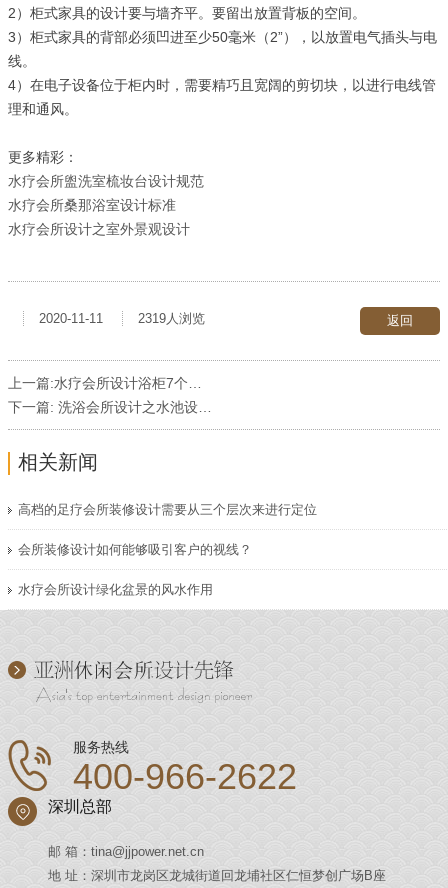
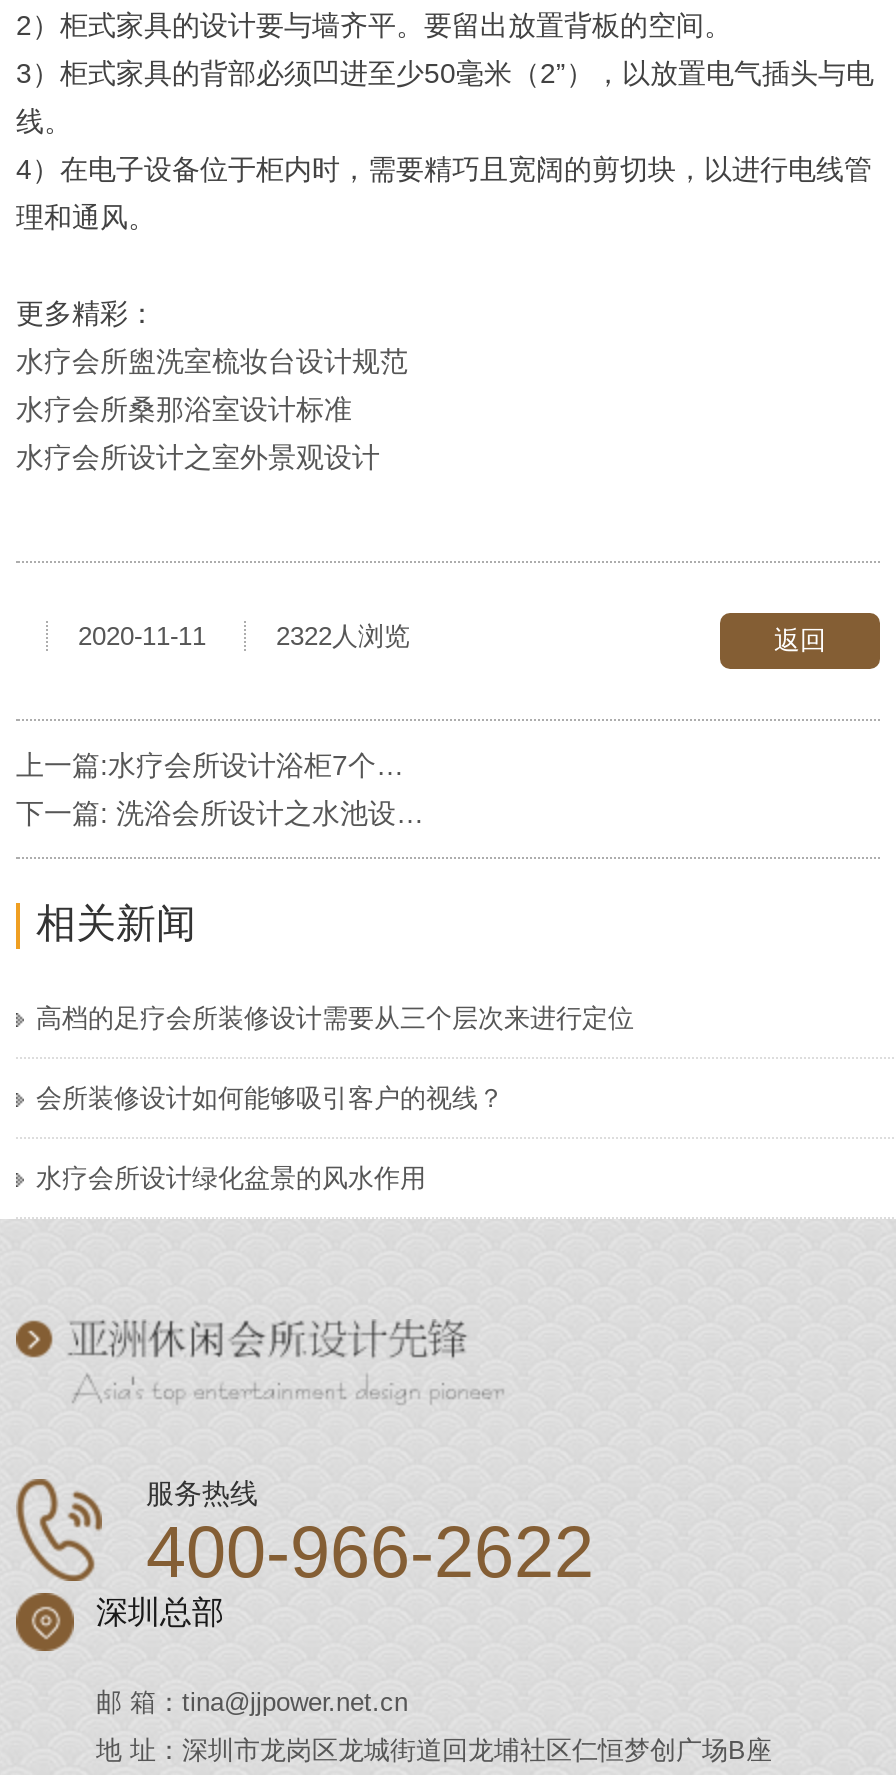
[138,311,205,326] 2319人浏览 -> [276,621,410,651] 2322人浏览

